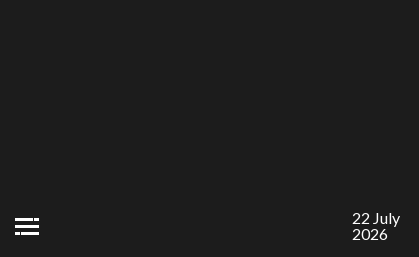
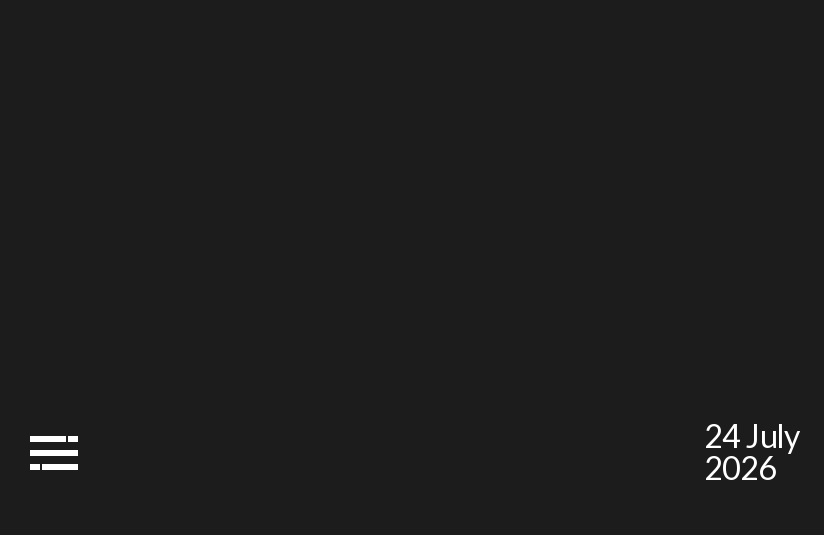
[352,207,400,226] 22 July -> [704,415,800,453] 24 July

